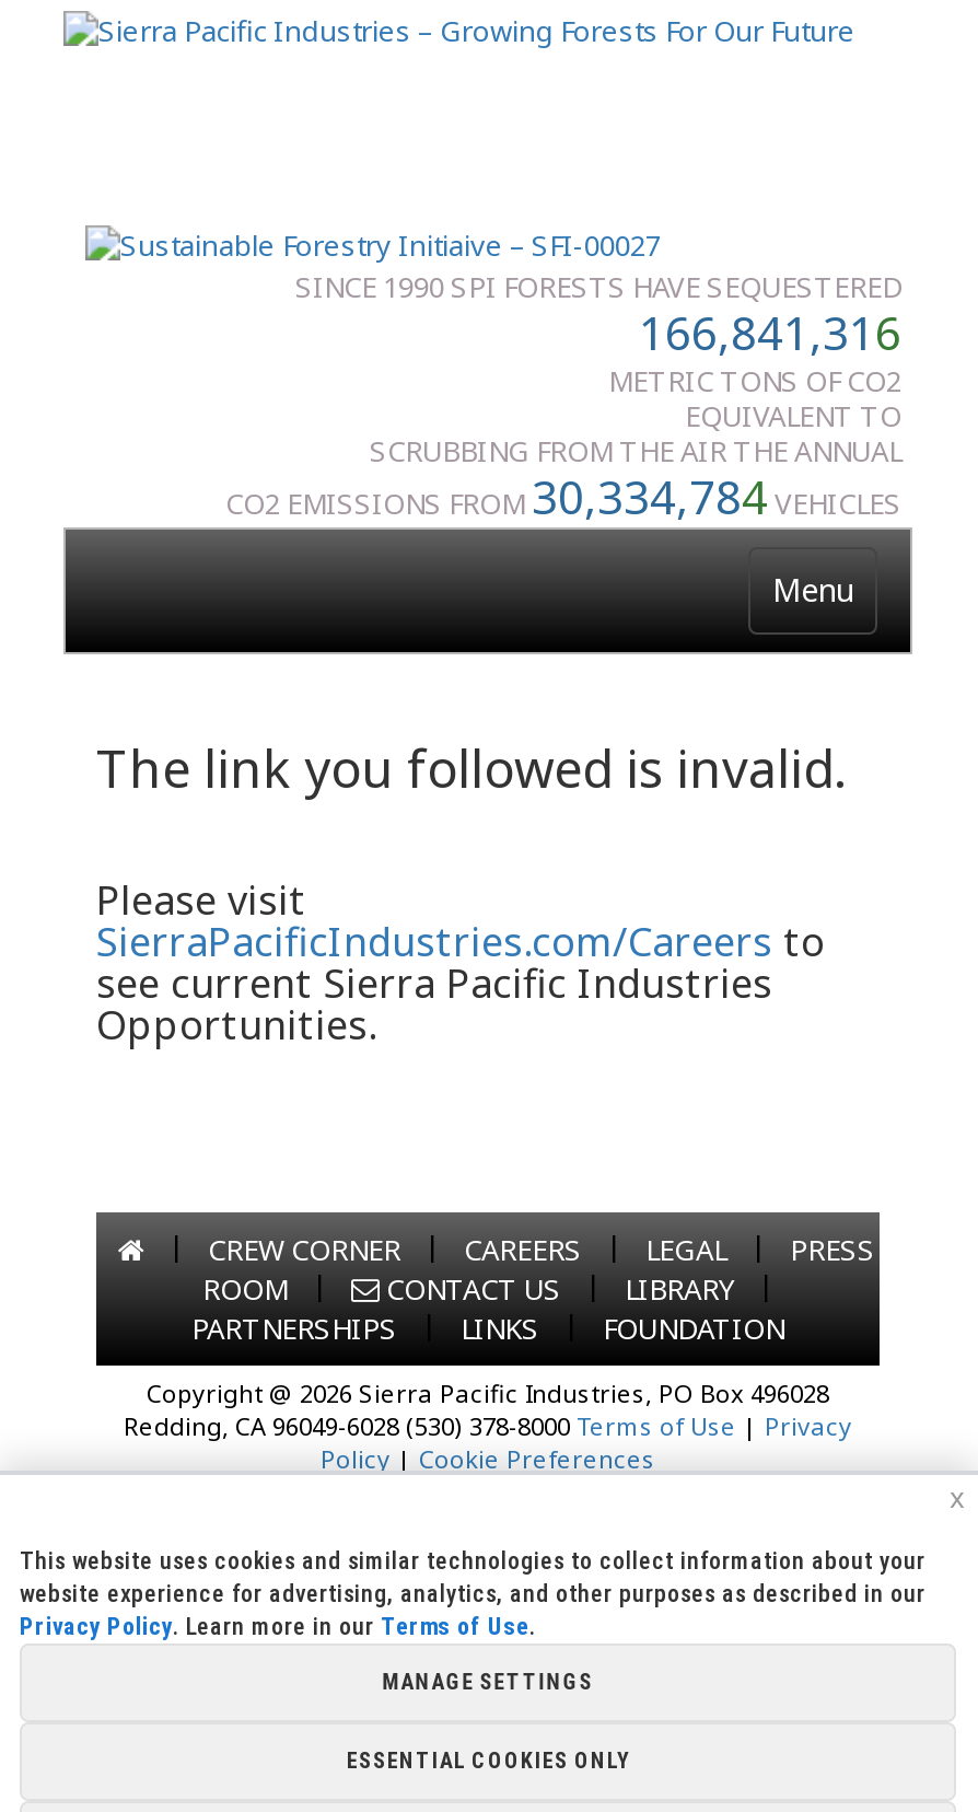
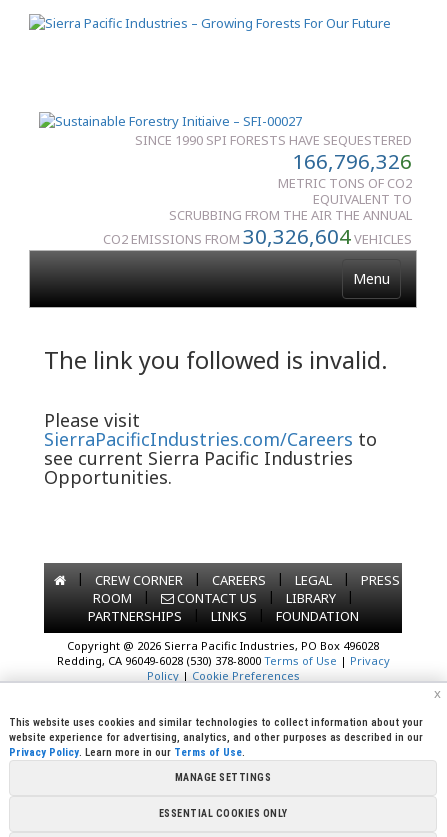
[639,302,901,363] 166,841,31 6 -> [292,147,412,175] 166,796,32 6
[225,466,901,527] CO2 EMISSIONS FROM30,334,784VEHICLES -> [103,222,412,250] CO2 EMISSIONS FROM30,326,604VEHICLES

